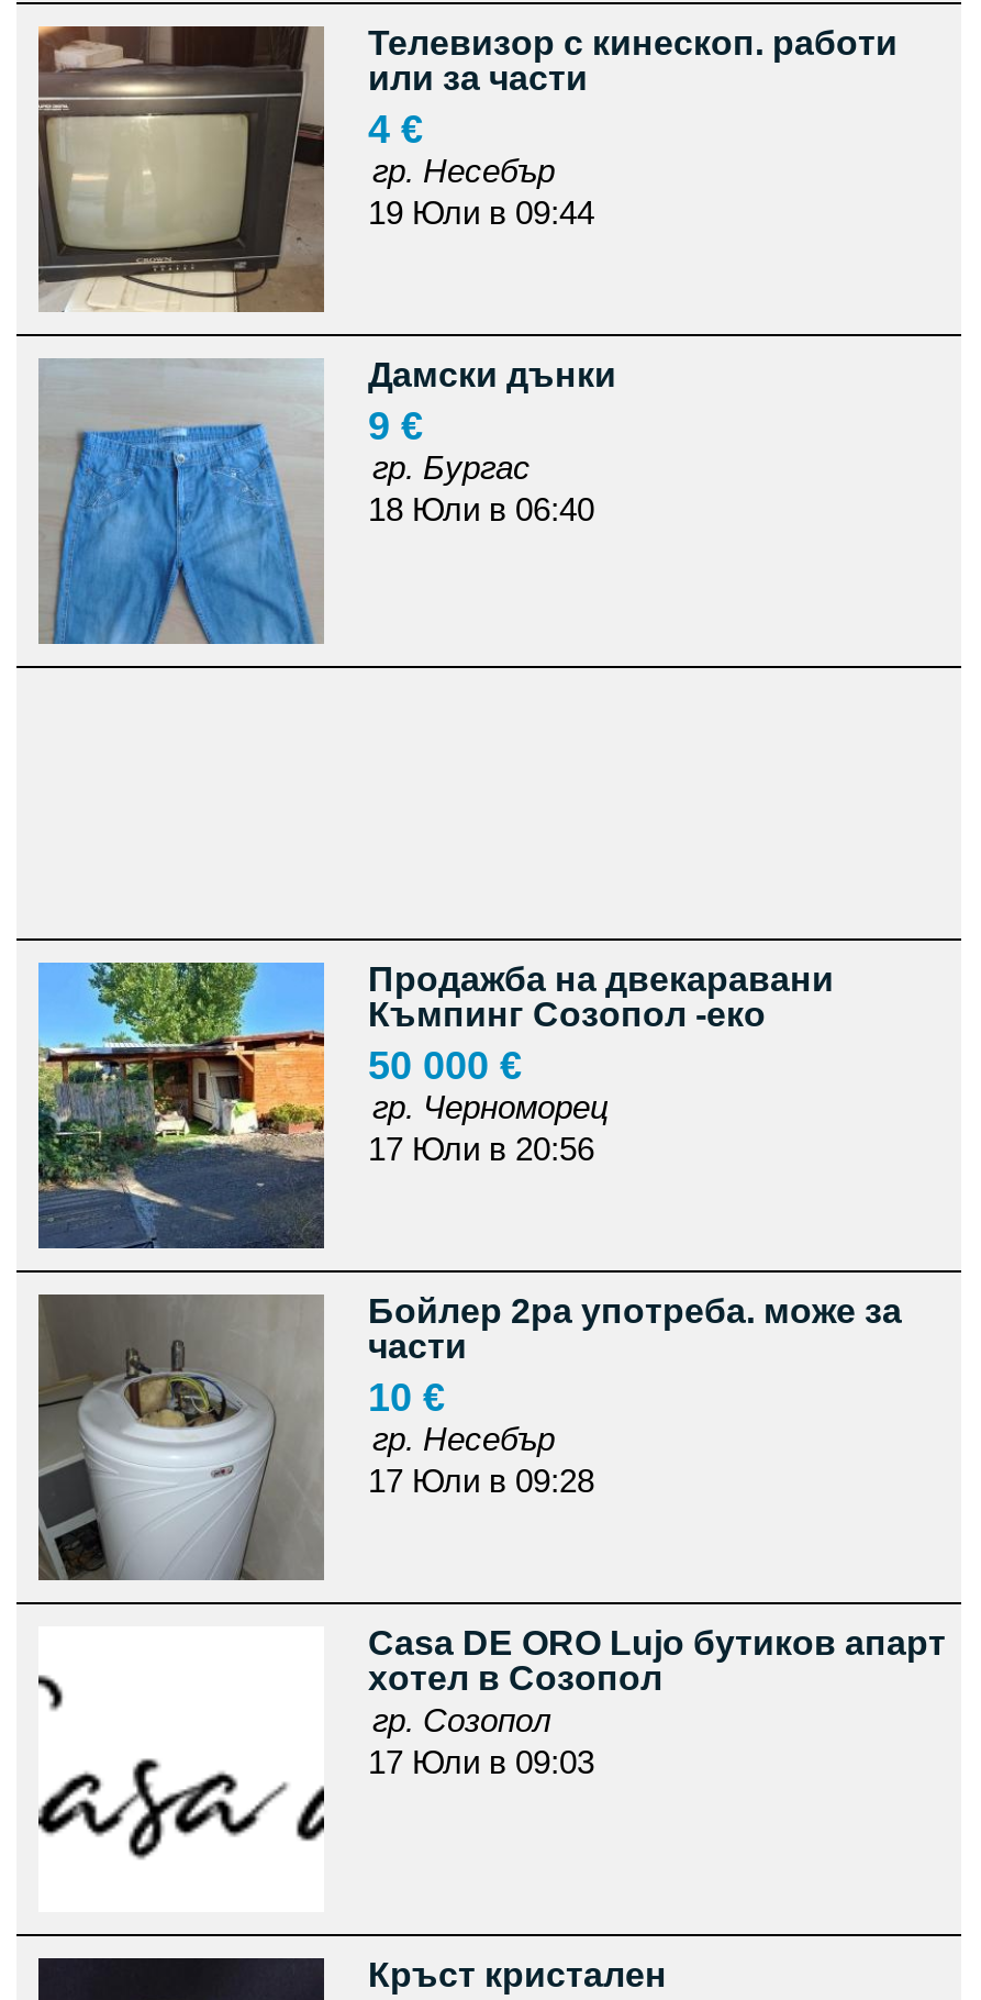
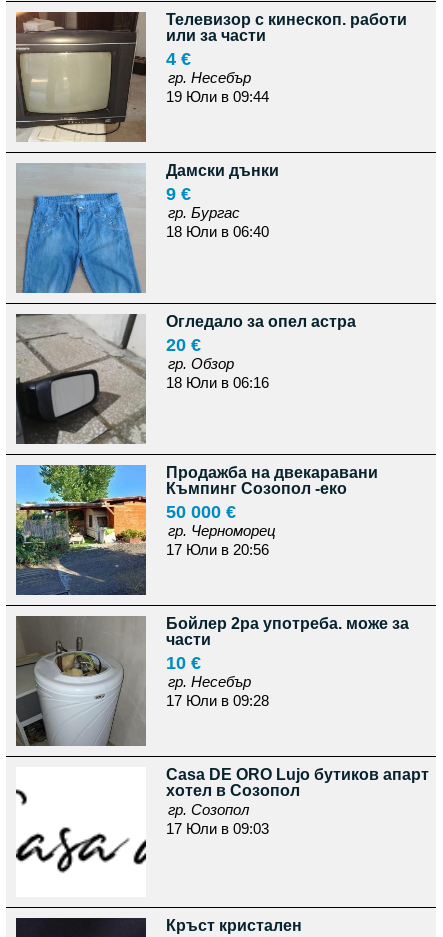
none -> [15,313,356,445] [image] | Огледало за опел астра | 20 € | гр. Обзор | 18 Юли в 06:16

